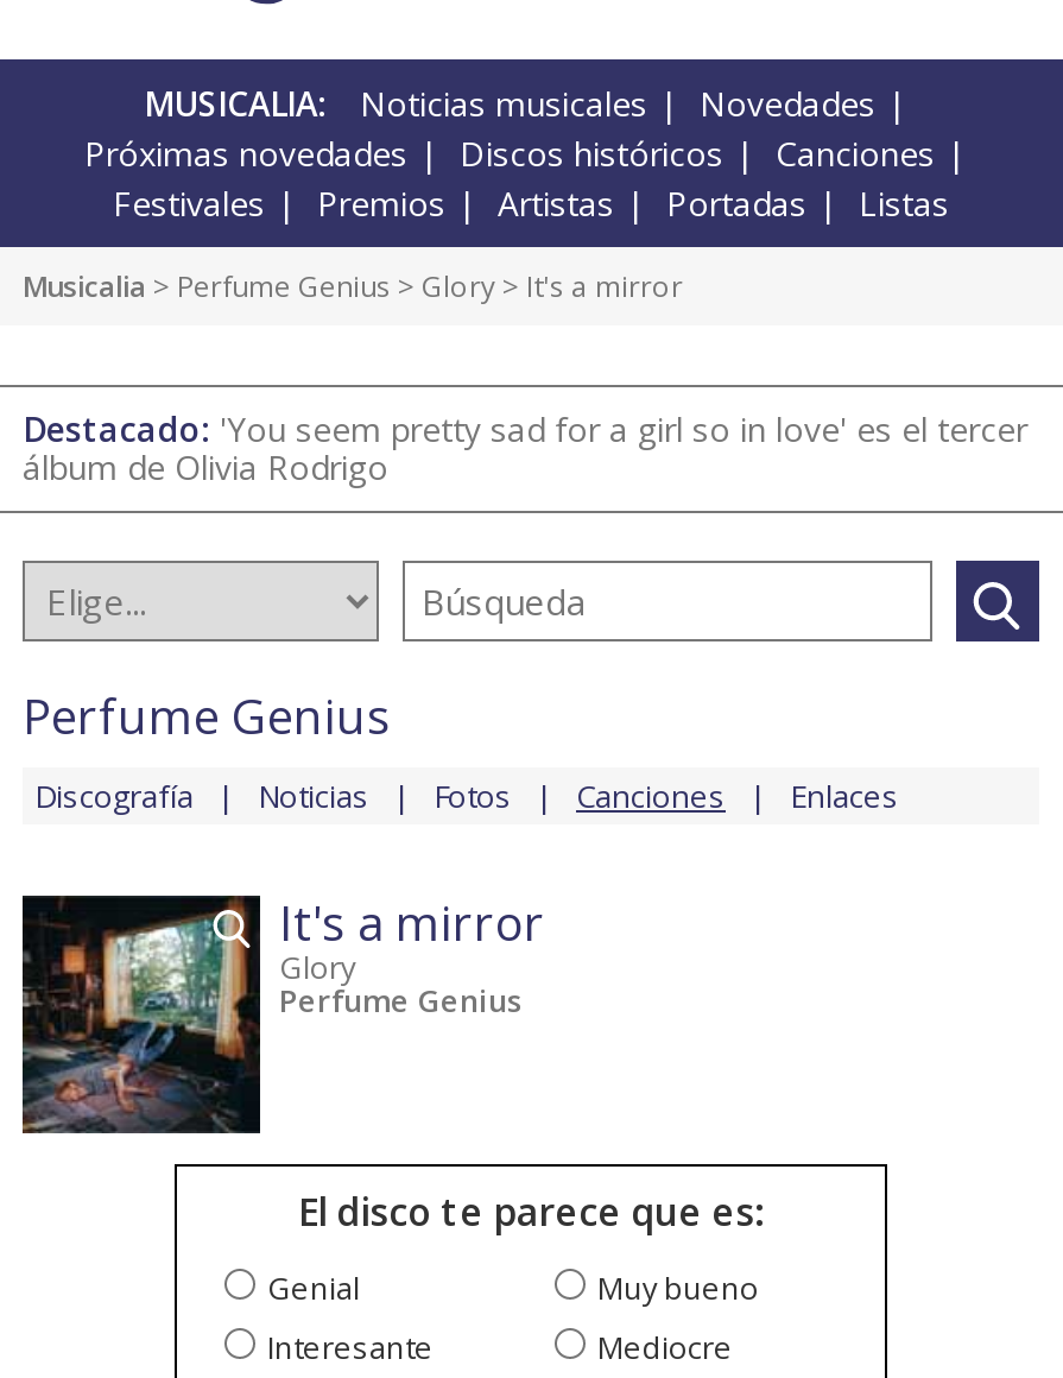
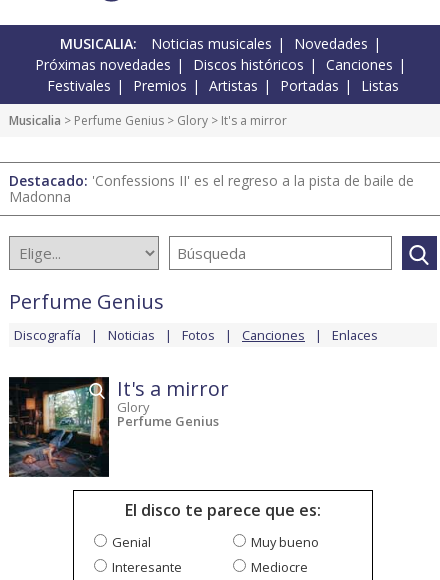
[23,407,1027,490] Destacado: 'You seem pretty sad for a girl so in love' es el tercer | álbum de Olivia Rodrigo -> [9,171,414,206] Destacado: 'Confessions II' es el regreso a la pista de baile de | Madonna

